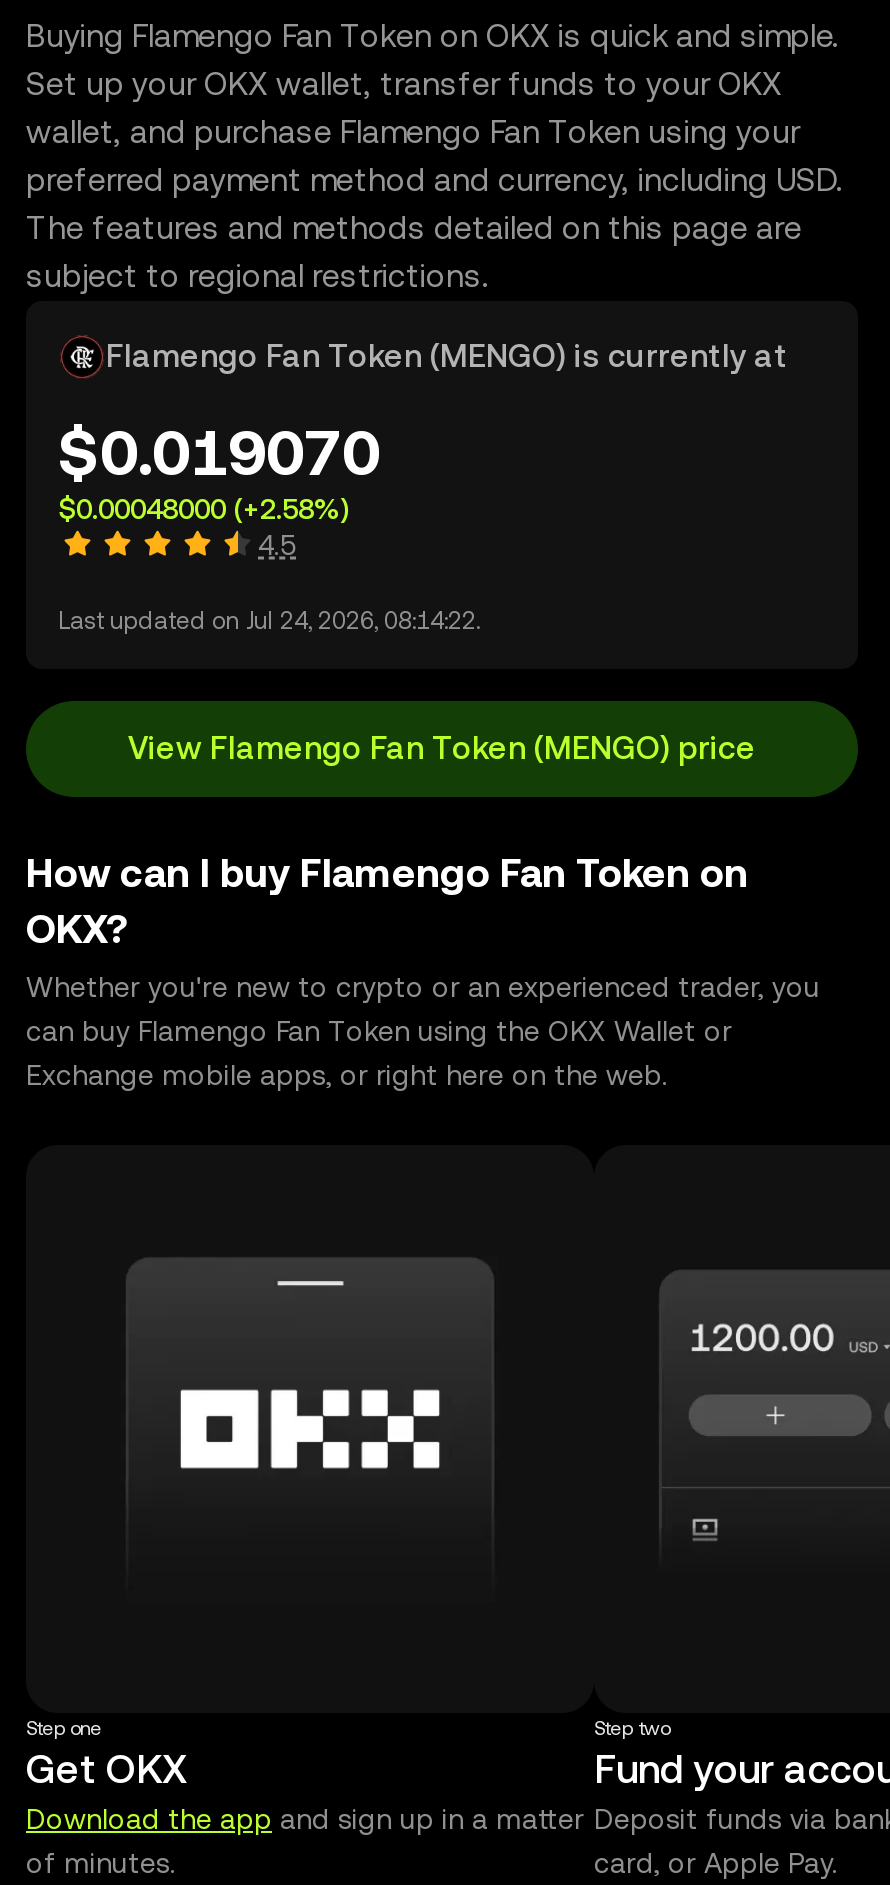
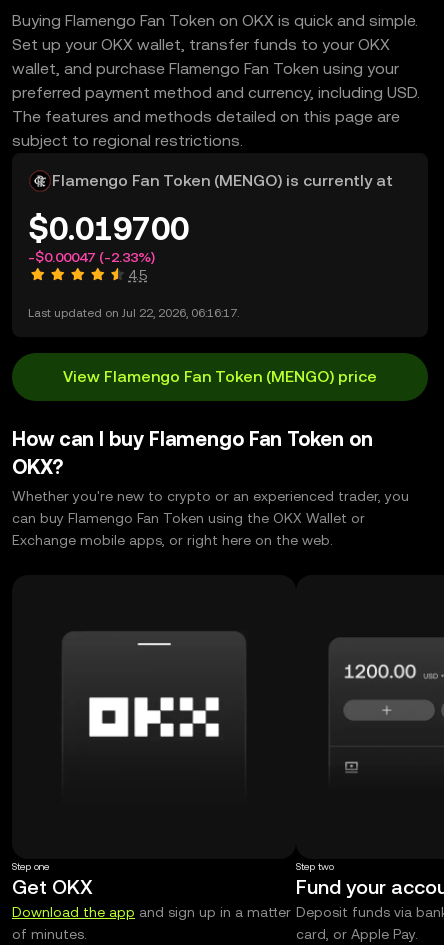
[58,415,380,489] $0.019070 -> [28,210,189,247] $0.019700
[58,493,348,525] $0.00048000 (+2.58%) -> [28,249,155,265] -$0.00047 (-2.33%)
[58,607,480,635] Last updated on Jul 24, 2026, 08:14:22. -> [28,306,239,320] Last updated on Jul 22, 2026, 06:16:17.

